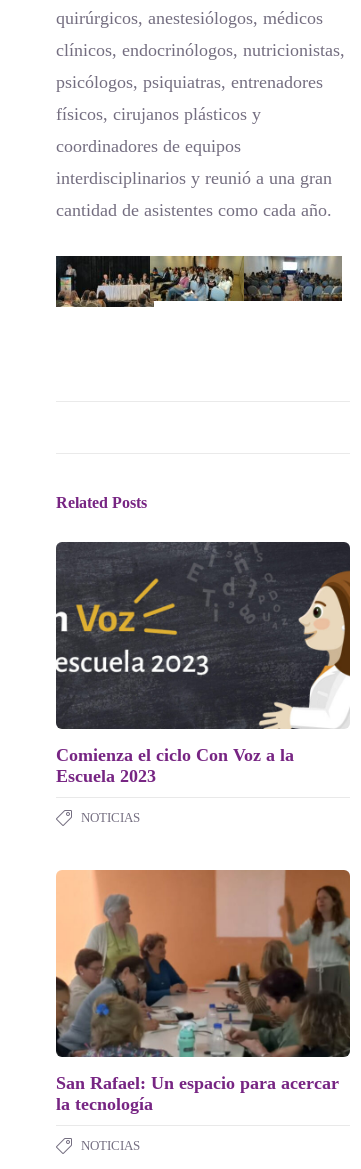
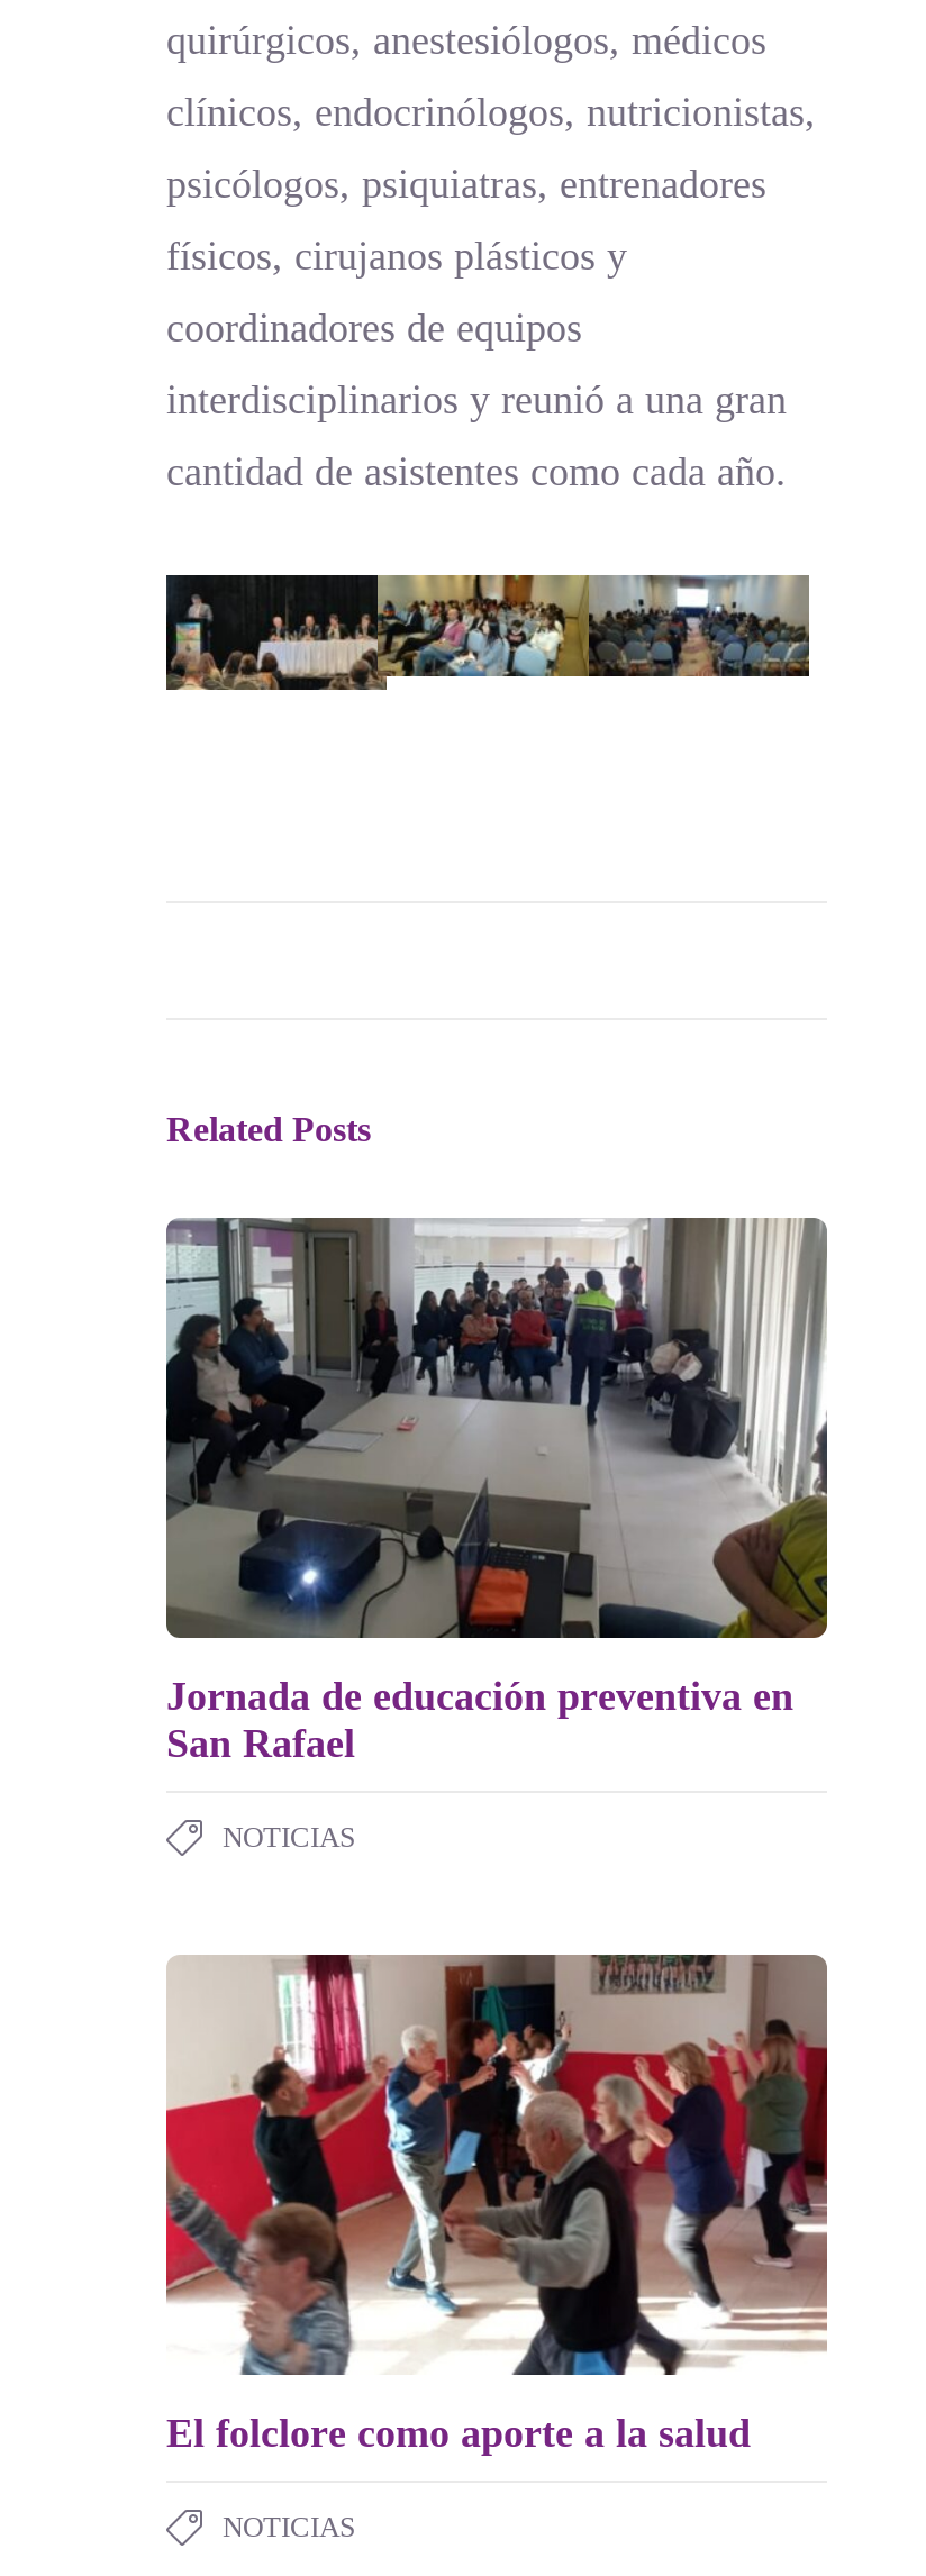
[55,541,351,786] [image] | Comienza el ciclo Con Voz a la | Escuela 2023 -> [164,1218,829,1765] [image] | Jornada de educación preventiva en | San Rafael
[55,869,351,1114] [image] | San Rafael: Un espacio para acercar | la tecnología -> [166,1953,829,2455] [image] | El folclore como aporte a la salud

